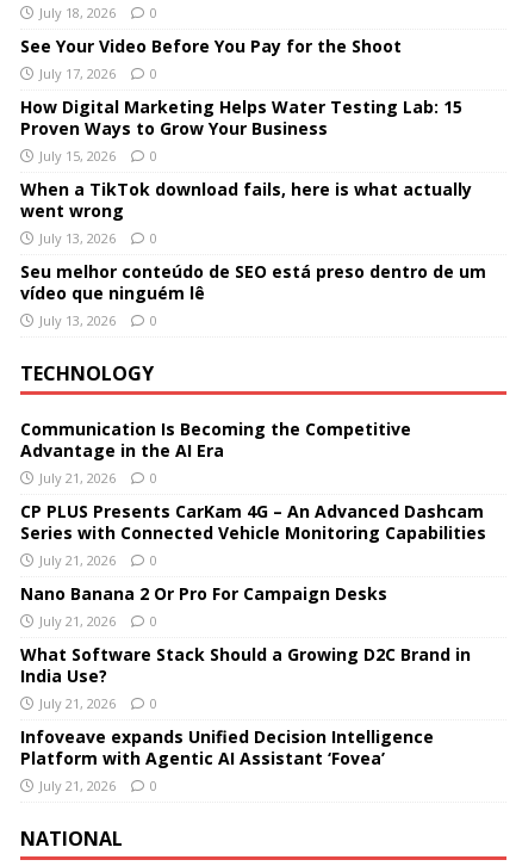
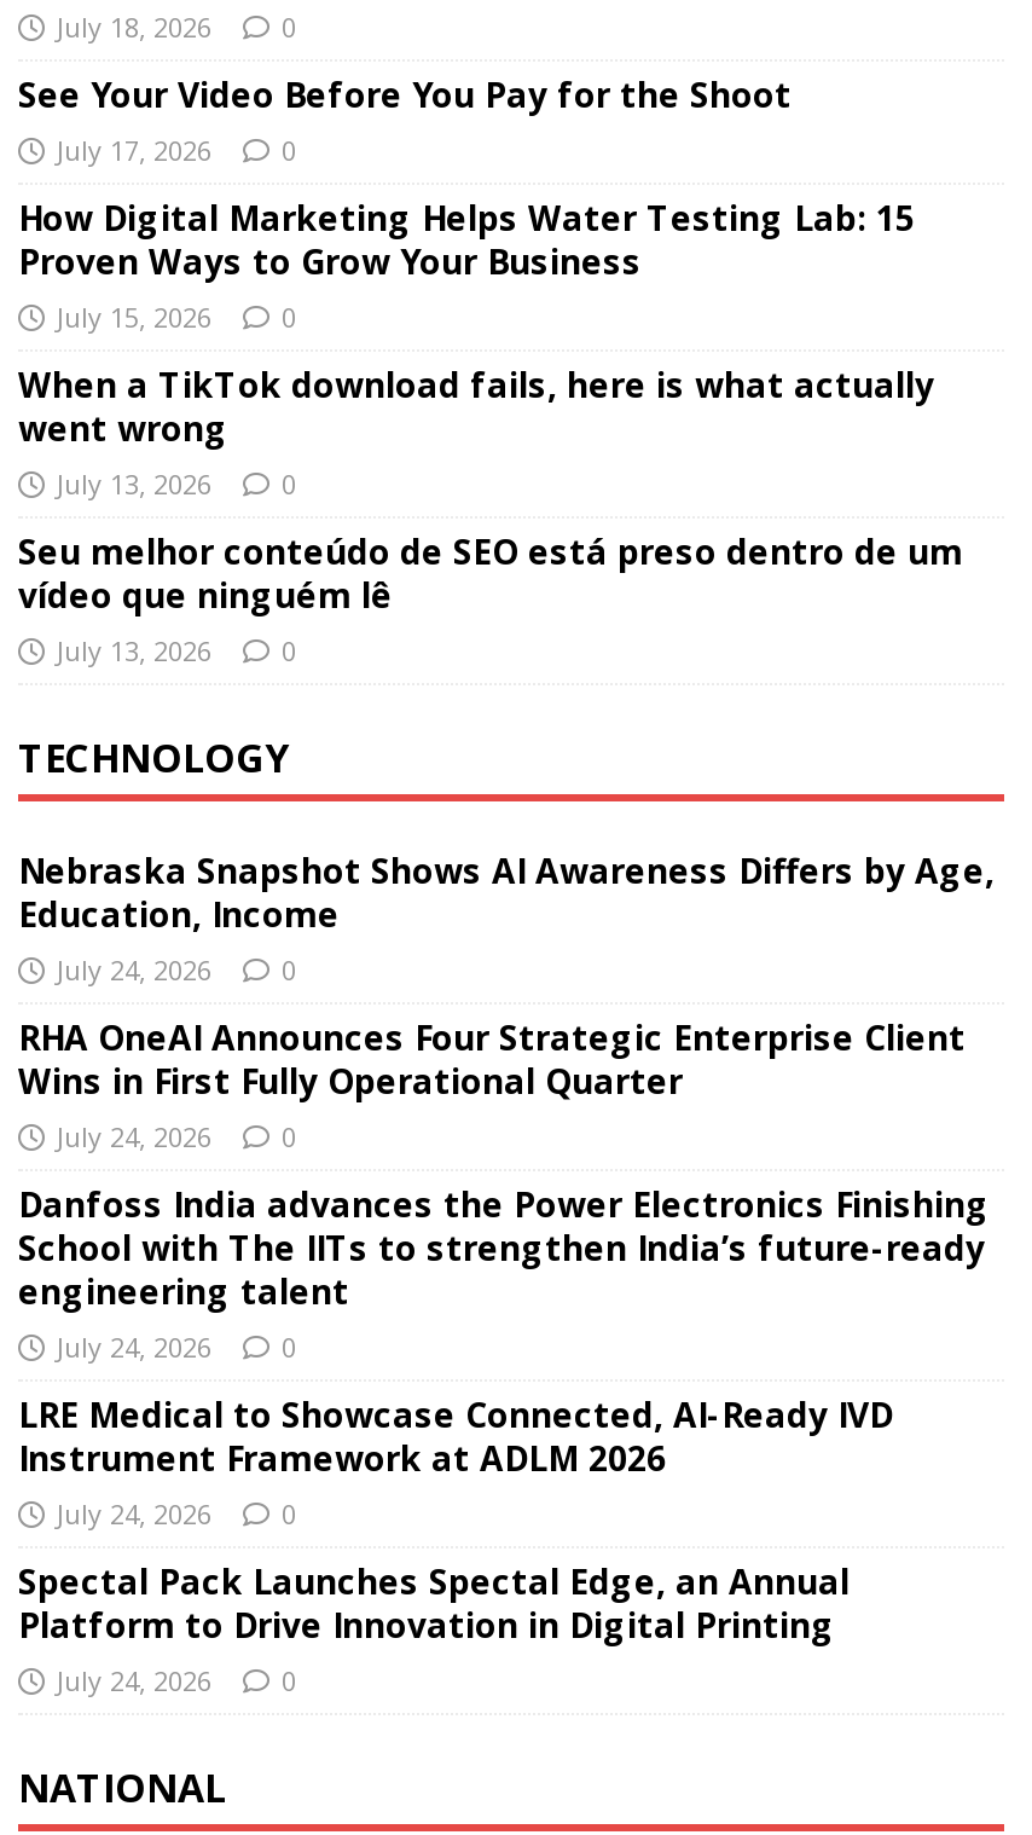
[20,417,411,487] Communication Is Becoming the Competitive | Advantage in the AI Era | July 21, 2026 -> [18,846,995,986] Nebraska Snapshot Shows AI Awareness Differs by Age, | Education, Income | July 24, 2026
[20,500,486,569] CP PLUS Presents CarKam 4G – An Advanced Dashcam | Series with Connected Vehicle Monitoring Capabilities | July 21, 2026 -> [18,1013,966,1153] RHA OneAI Announces Four Strategic Enterprise Client | Wins in First Fully Operational Quarter | July 24, 2026
[20,582,387,630] Nano Banana 2 Or Pro For Campaign Desks | July 21, 2026 -> [18,1180,990,1364] Danfoss India advances the Power Electronics Finishing | School with The IITs to strengthen India’s future-ready | engineering talent | July 24, 2026
[20,643,471,712] What Software Stack Should a Growing D2C Brand in | India Use? | July 21, 2026 -> [18,1390,893,1530] LRE Medical to Showcase Connected, AI-Ready IVD | Instrument Framework at ADLM 2026 | July 24, 2026
[20,725,434,794] Infoveave expands Unified Decision Intelligence | Platform with Agentic AI Assistant ‘Fovea’ | July 21, 2026 -> [18,1557,850,1697] Spectal Pack Launches Spectal Edge, an Annual | Platform to Drive Innovation in Digital Printing | July 24, 2026

